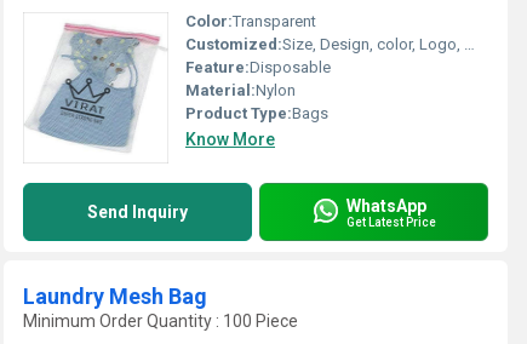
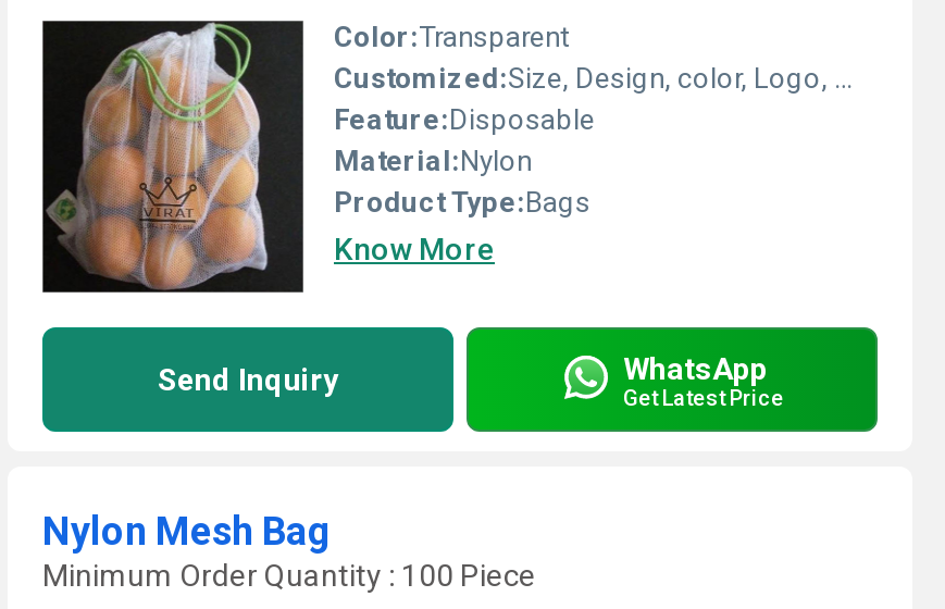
[23,12,168,164] [image] -> [40,18,306,295] [image]
[23,283,207,309] Laundry Mesh Bag -> [42,508,332,554] Nylon Mesh Bag

